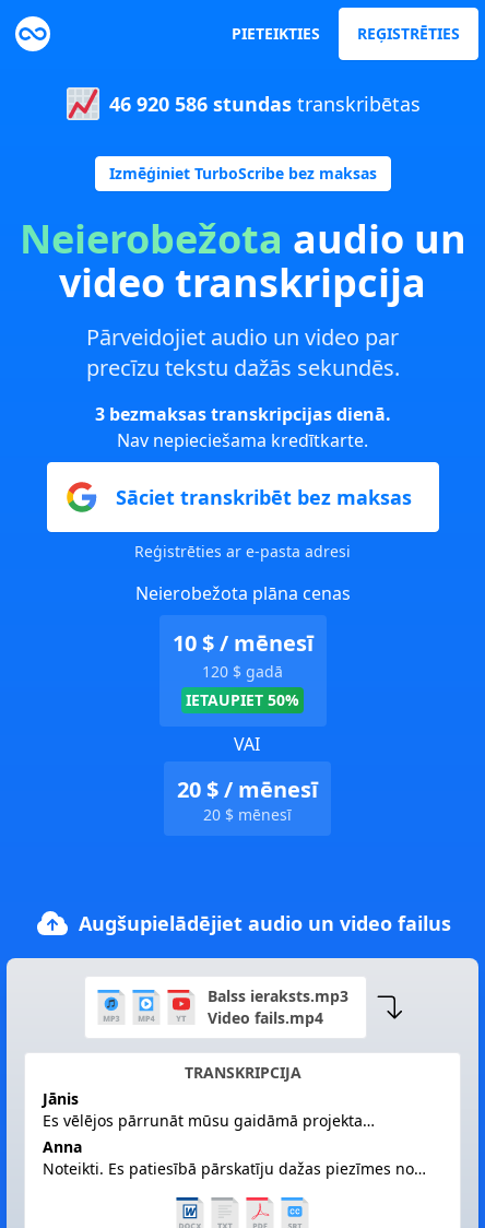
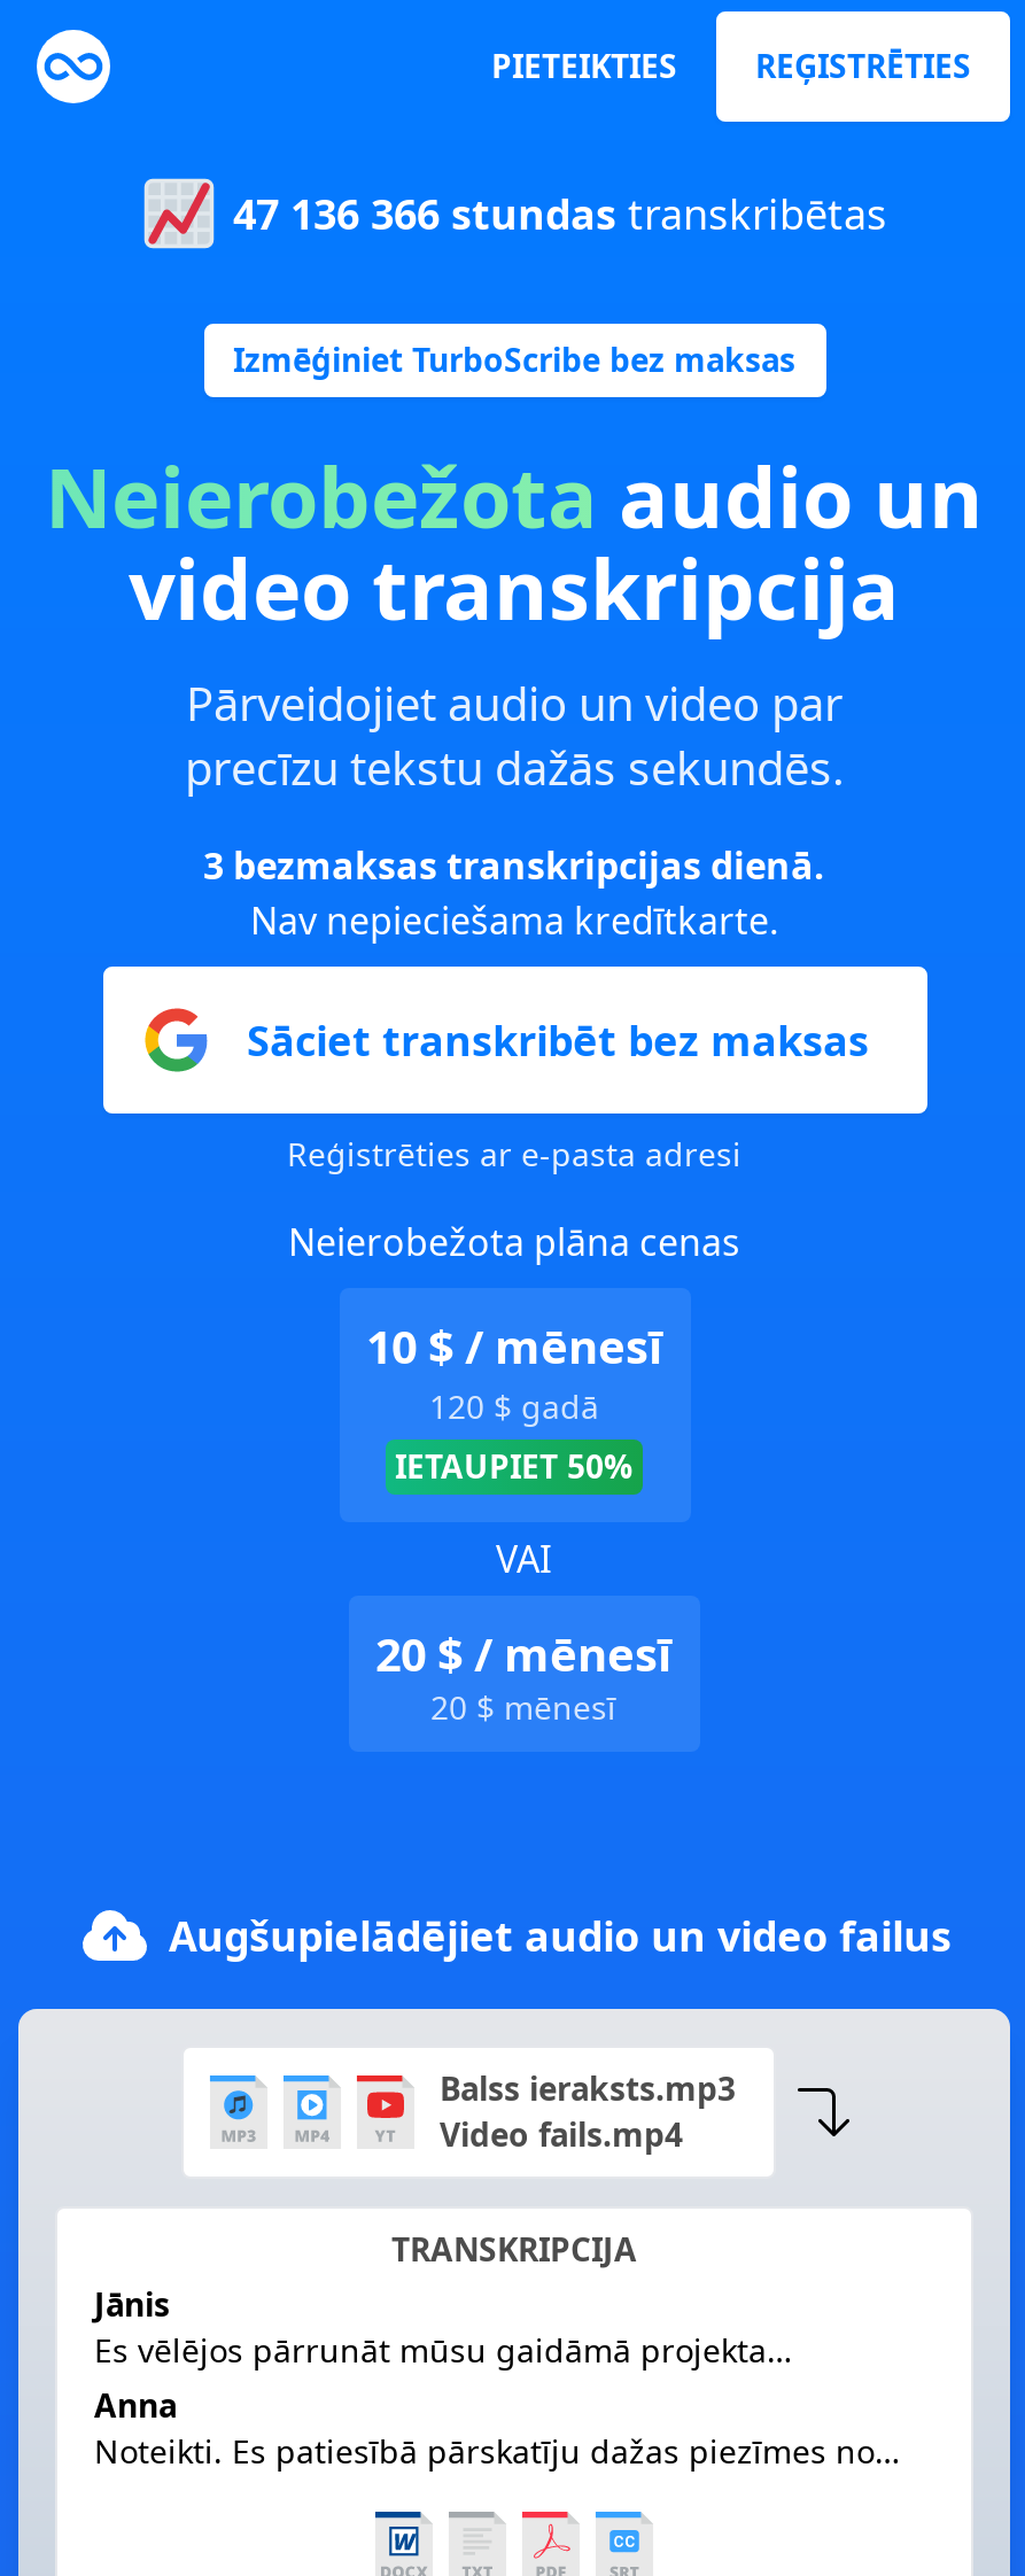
[109,91,420,117] 46 920 586 stundas transkribētas -> [233,186,887,241] 47 136 366 stundas transkribētas

